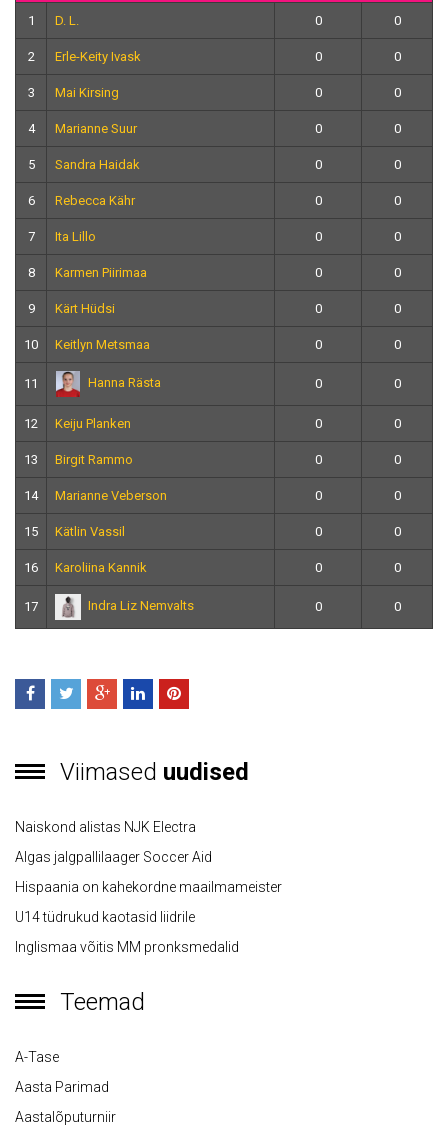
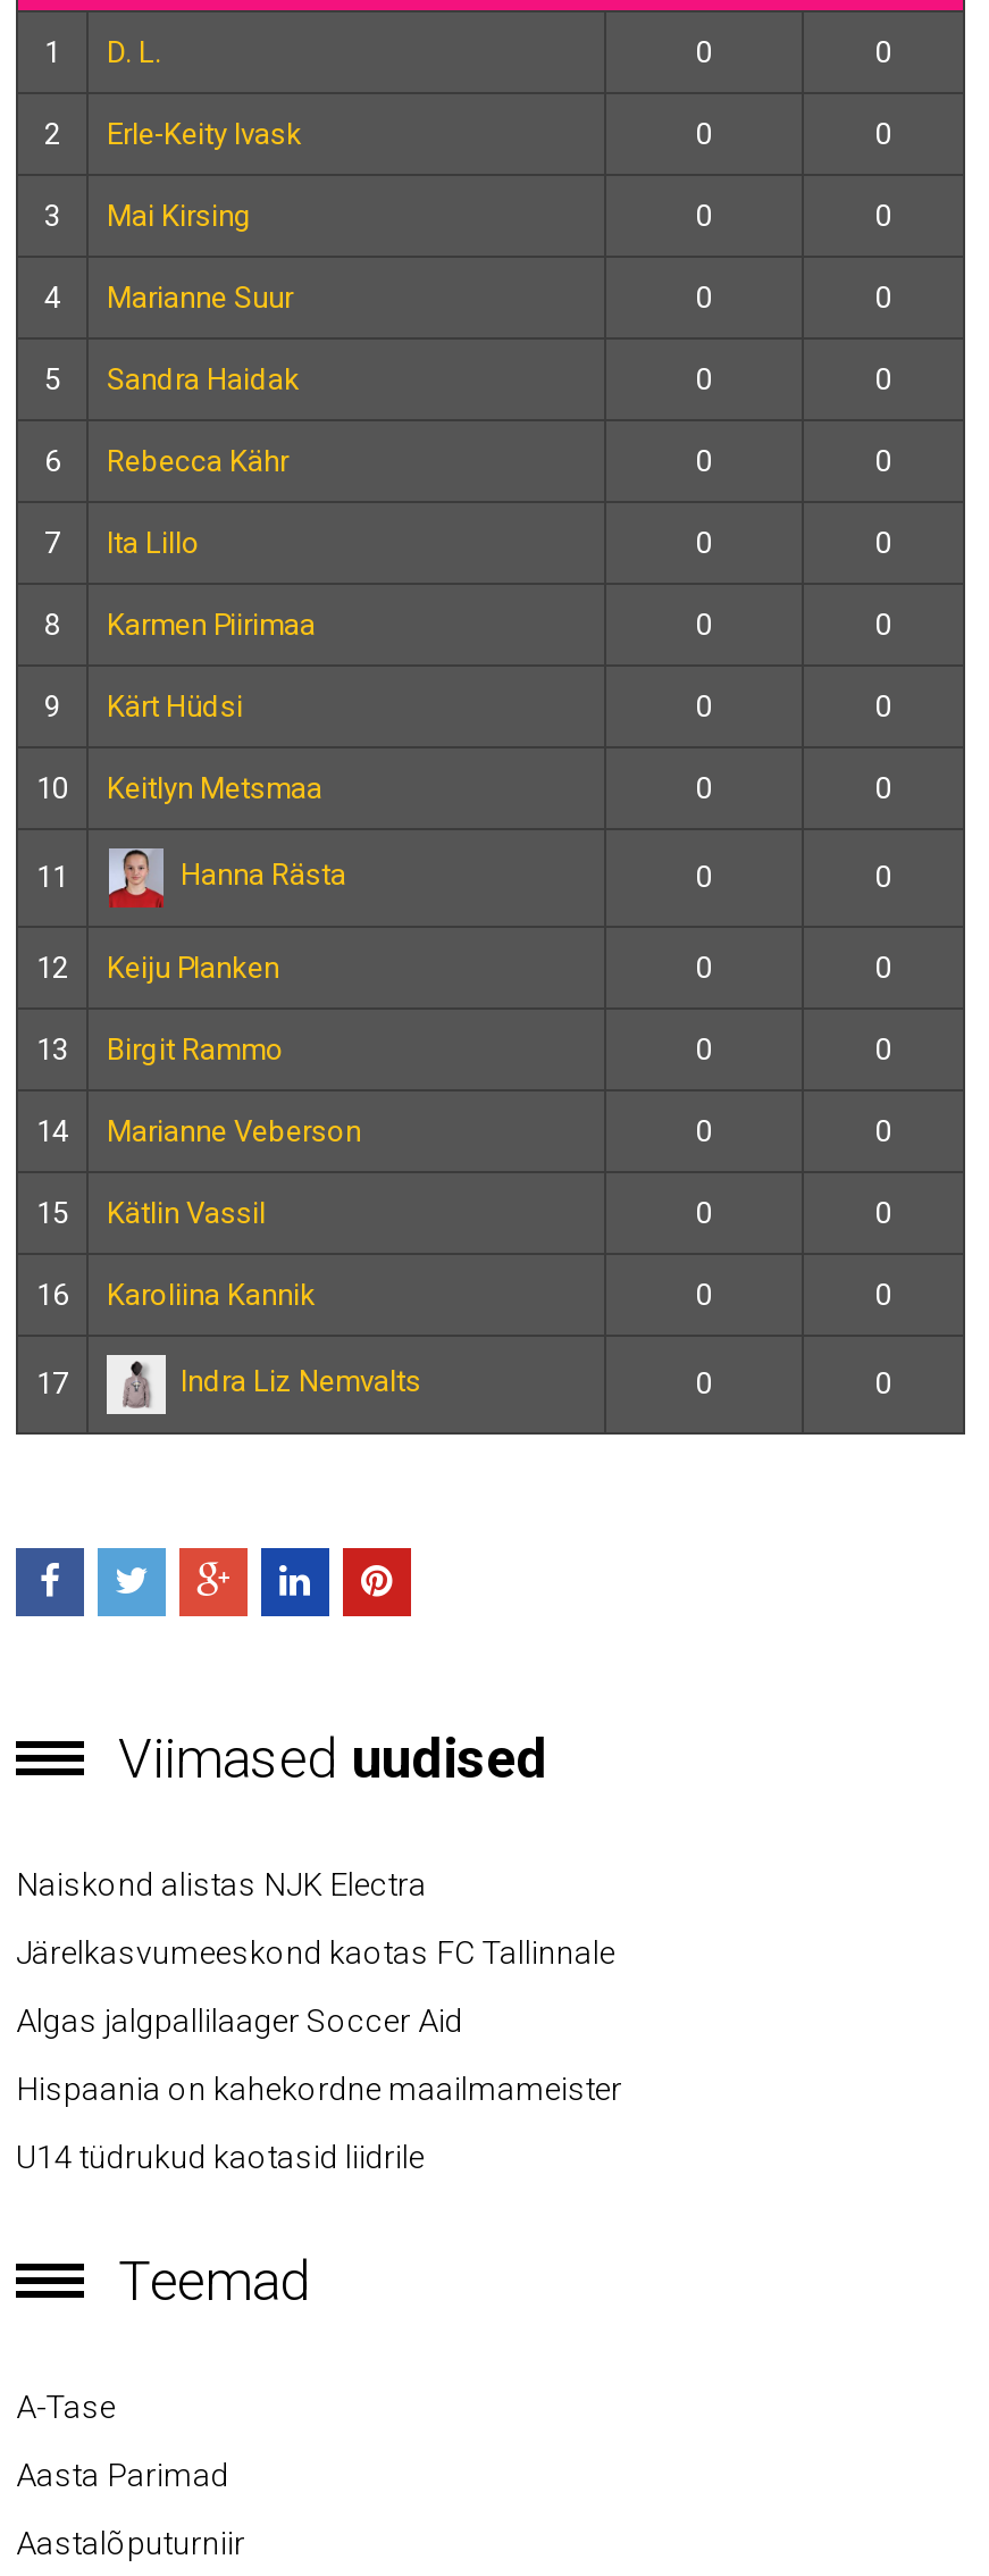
none -> [16,1934,615,1971] Järelkasvumeeskond kaotas FC Tallinnale
moved [15,849,282,925] -> [16,2002,622,2175]: Algas jalgpallilaager Soccer Aid | Hispaania on kahekordne maailmameister | U14 tüdrukud kaotasid liidrile
[15,939,239,955] Inglismaa võitis MM pronksmedalid -> none

